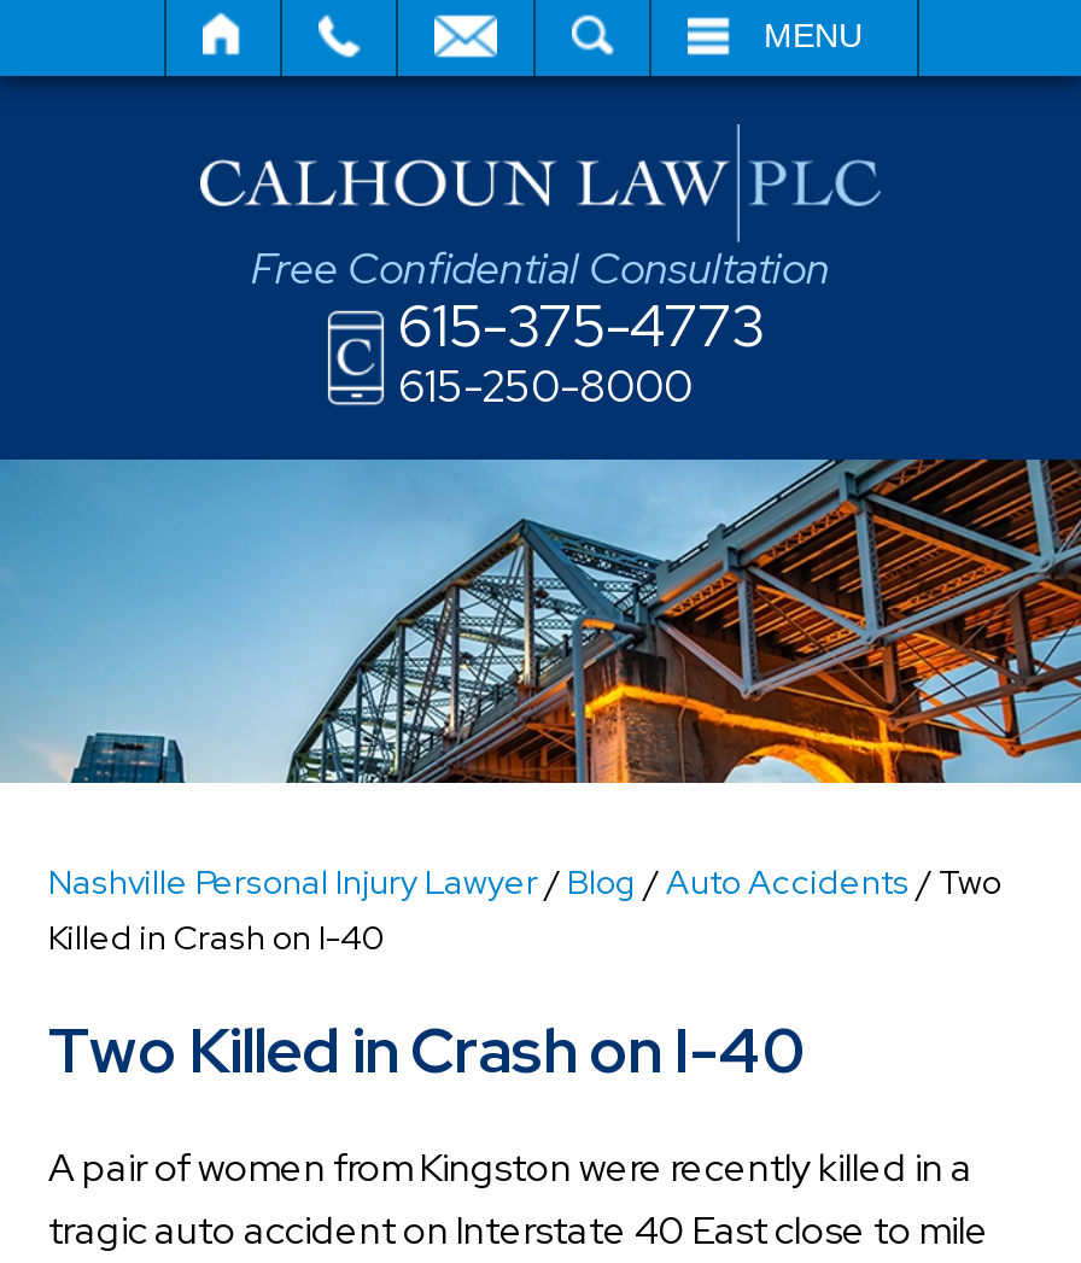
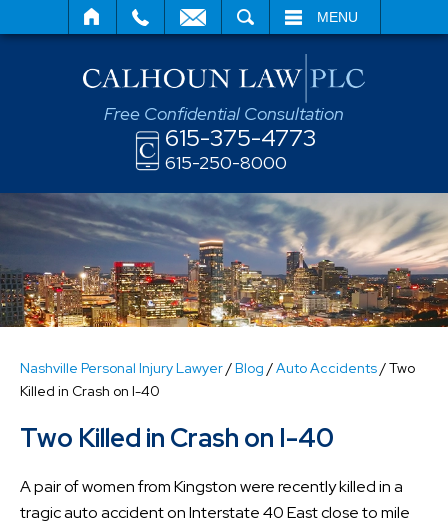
[7,457,1074,785] [image] -> [3,192,445,328] [image]

